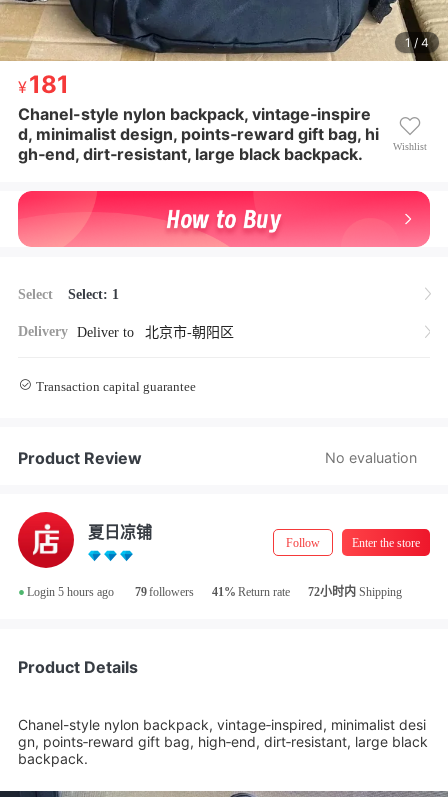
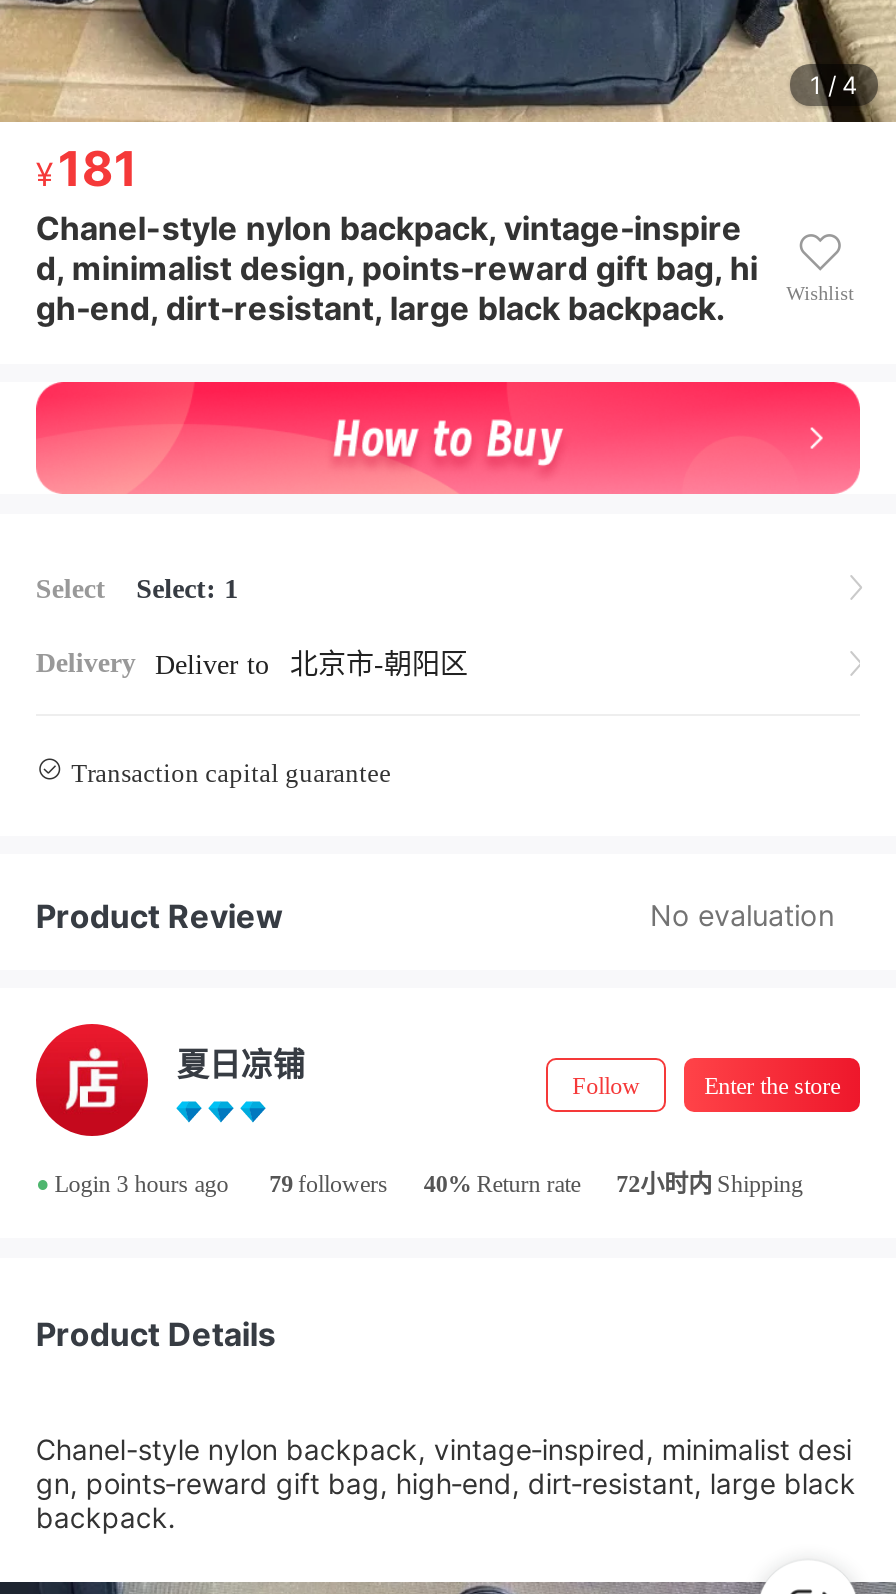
[18,581,114,603] • Login 5 hours ago -> [36,1163,229,1207] • Login 3 hours ago
[212,585,290,599] 41% Return rate -> [424,1171,580,1199] 40% Return rate

